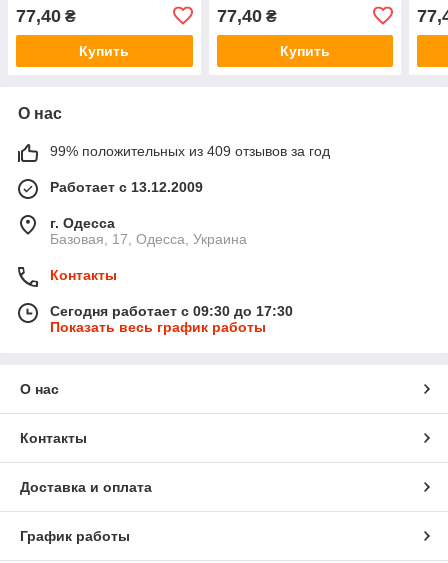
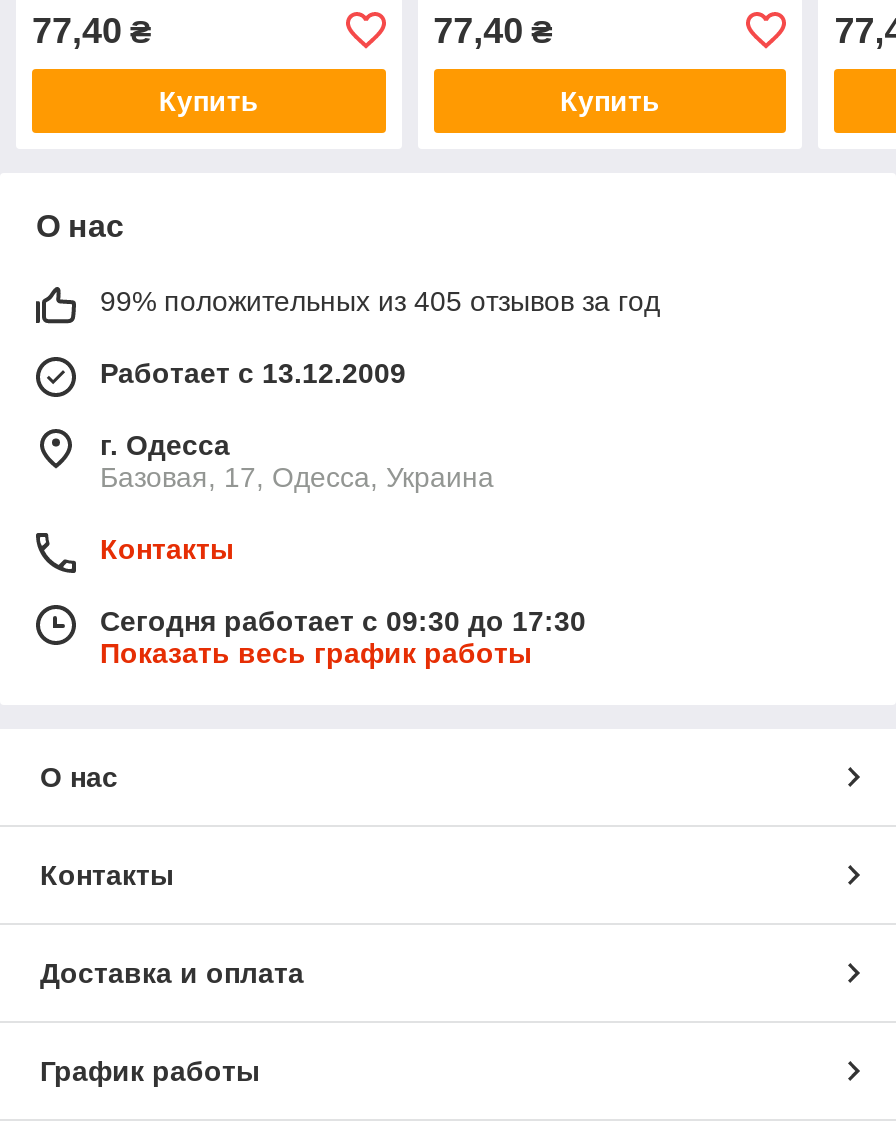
[50,143,330,159] 99% положительных из 409 отзывов за год -> [100,285,660,317] 99% положительных из 405 отзывов за год

